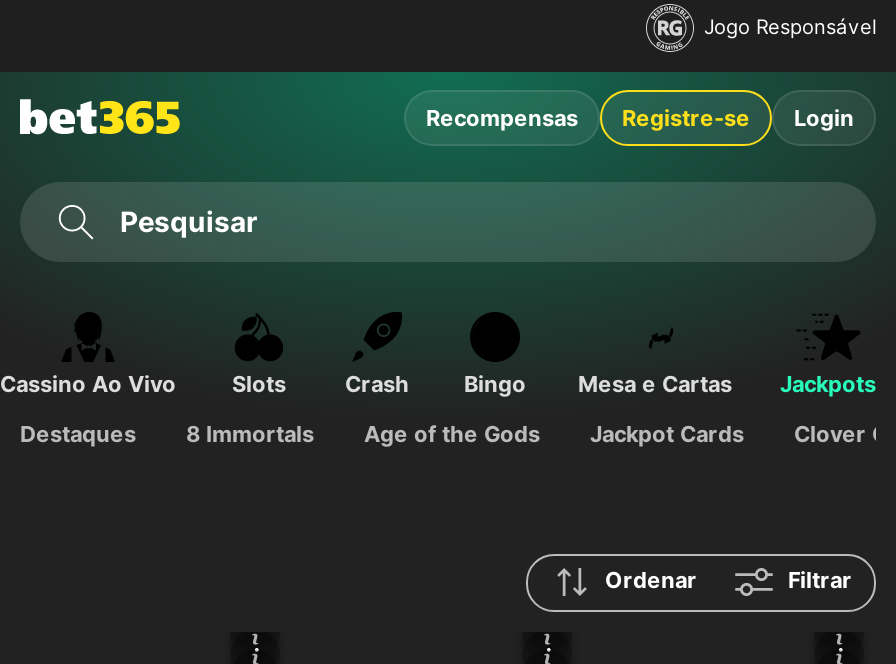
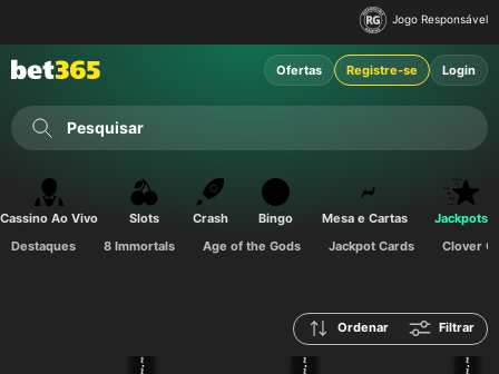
[426,103,578,131] Recompensas -> [276,62,322,77] Ofertas

